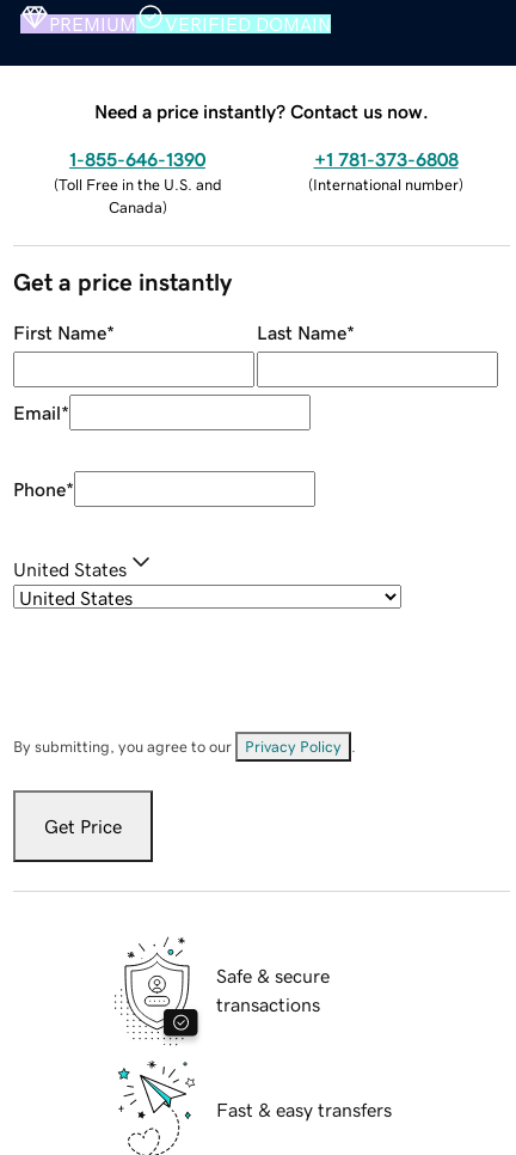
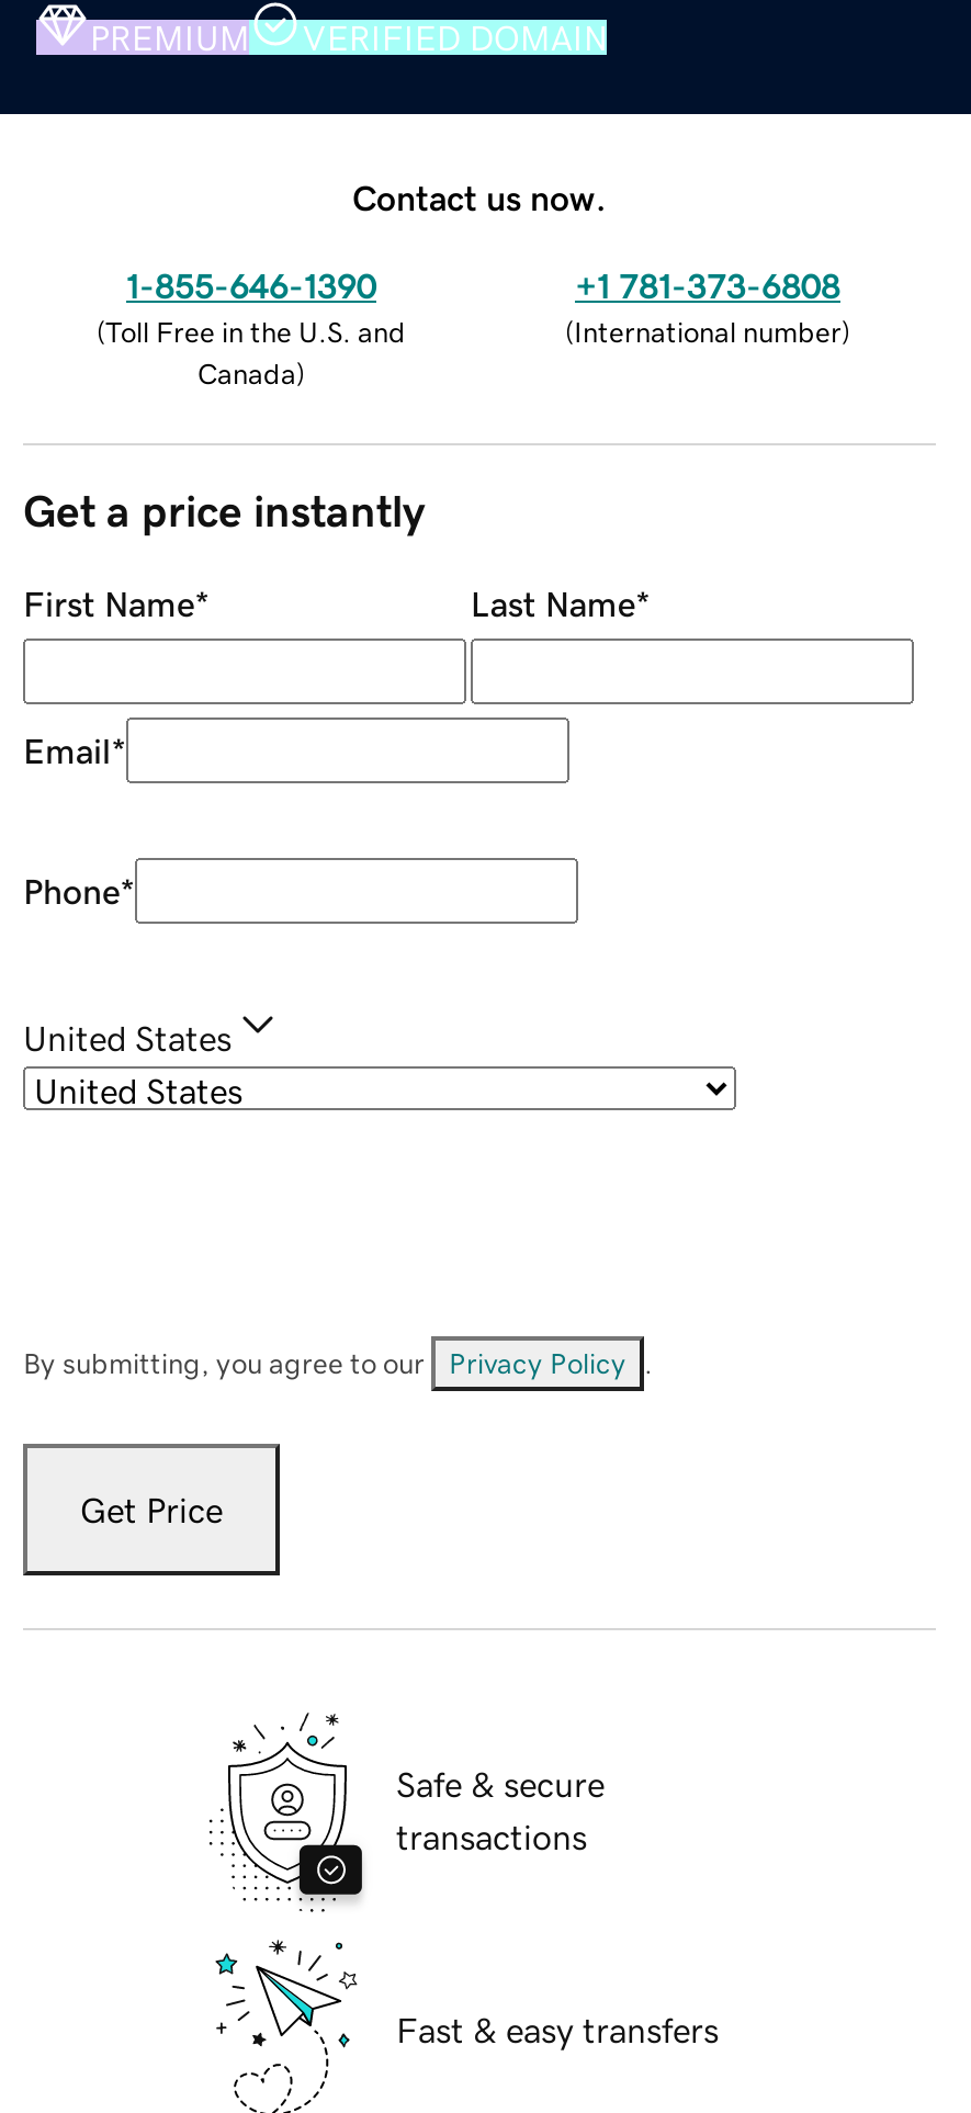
[94,101,429,120] Need a price instantly? Contact us now. -> [352,179,607,214] Contact us now.

